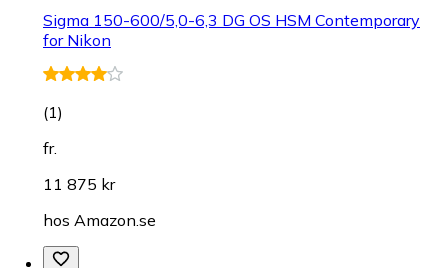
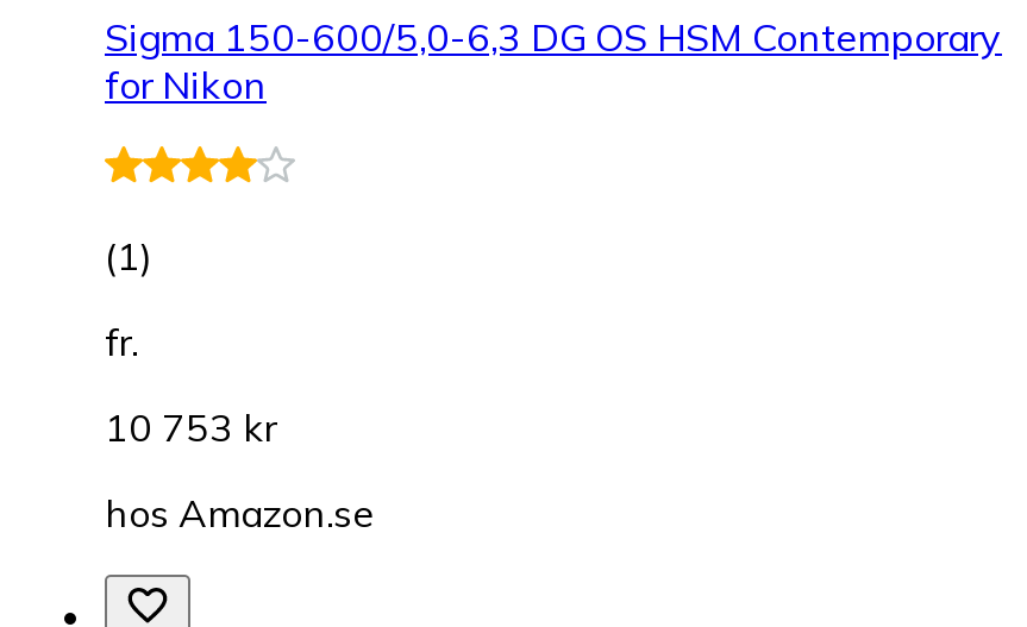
[43,174,115,194] 11 875 kr -> [105,403,276,451] 10 753 kr

